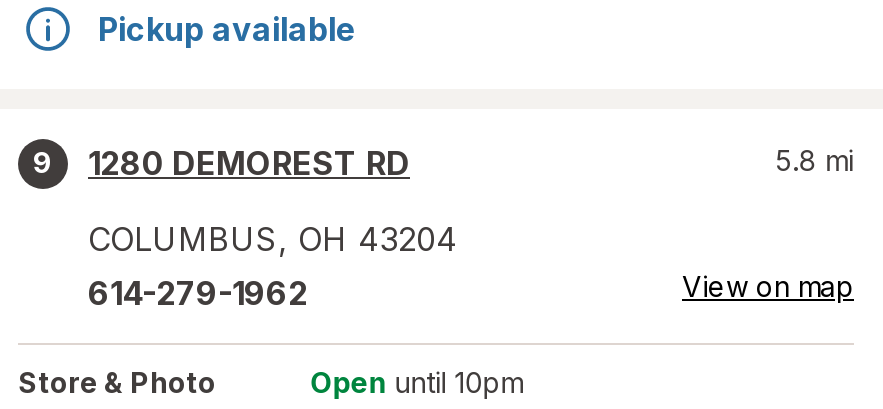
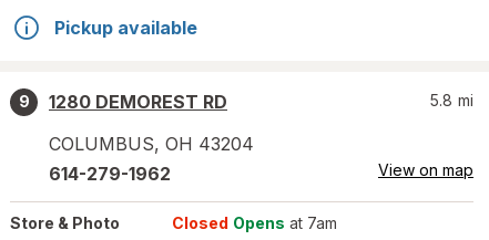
[311,365,523,399] Open until 10pm -> [172,213,337,232] Closed Opens at 7am

